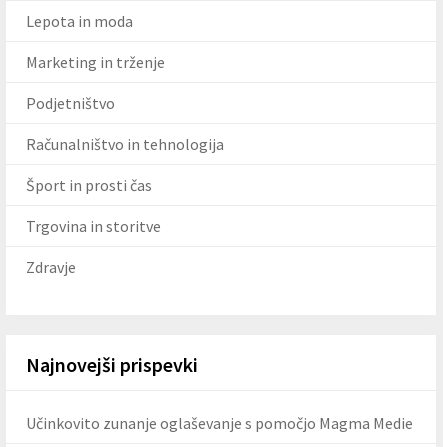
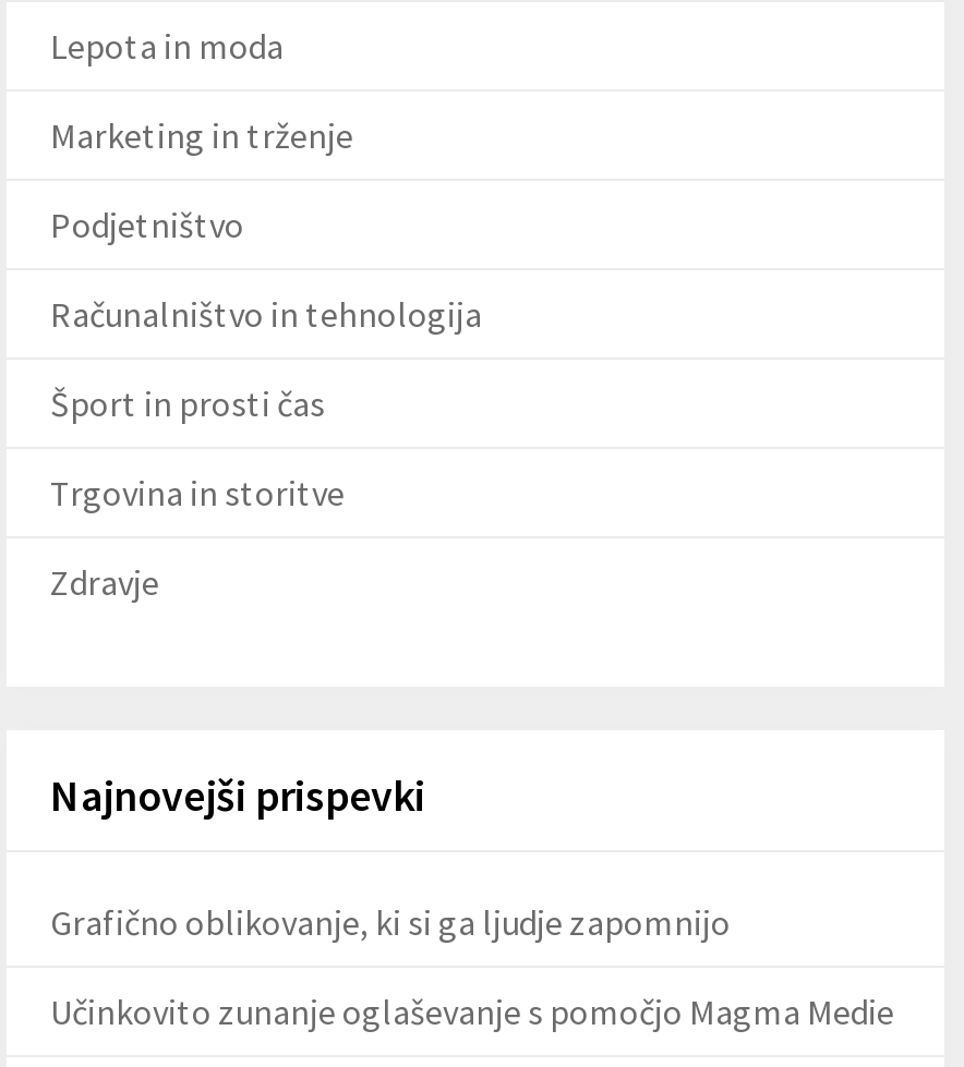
none -> [50,901,731,945] Grafično oblikovanje, ki si ga ljudje zapomnijo

